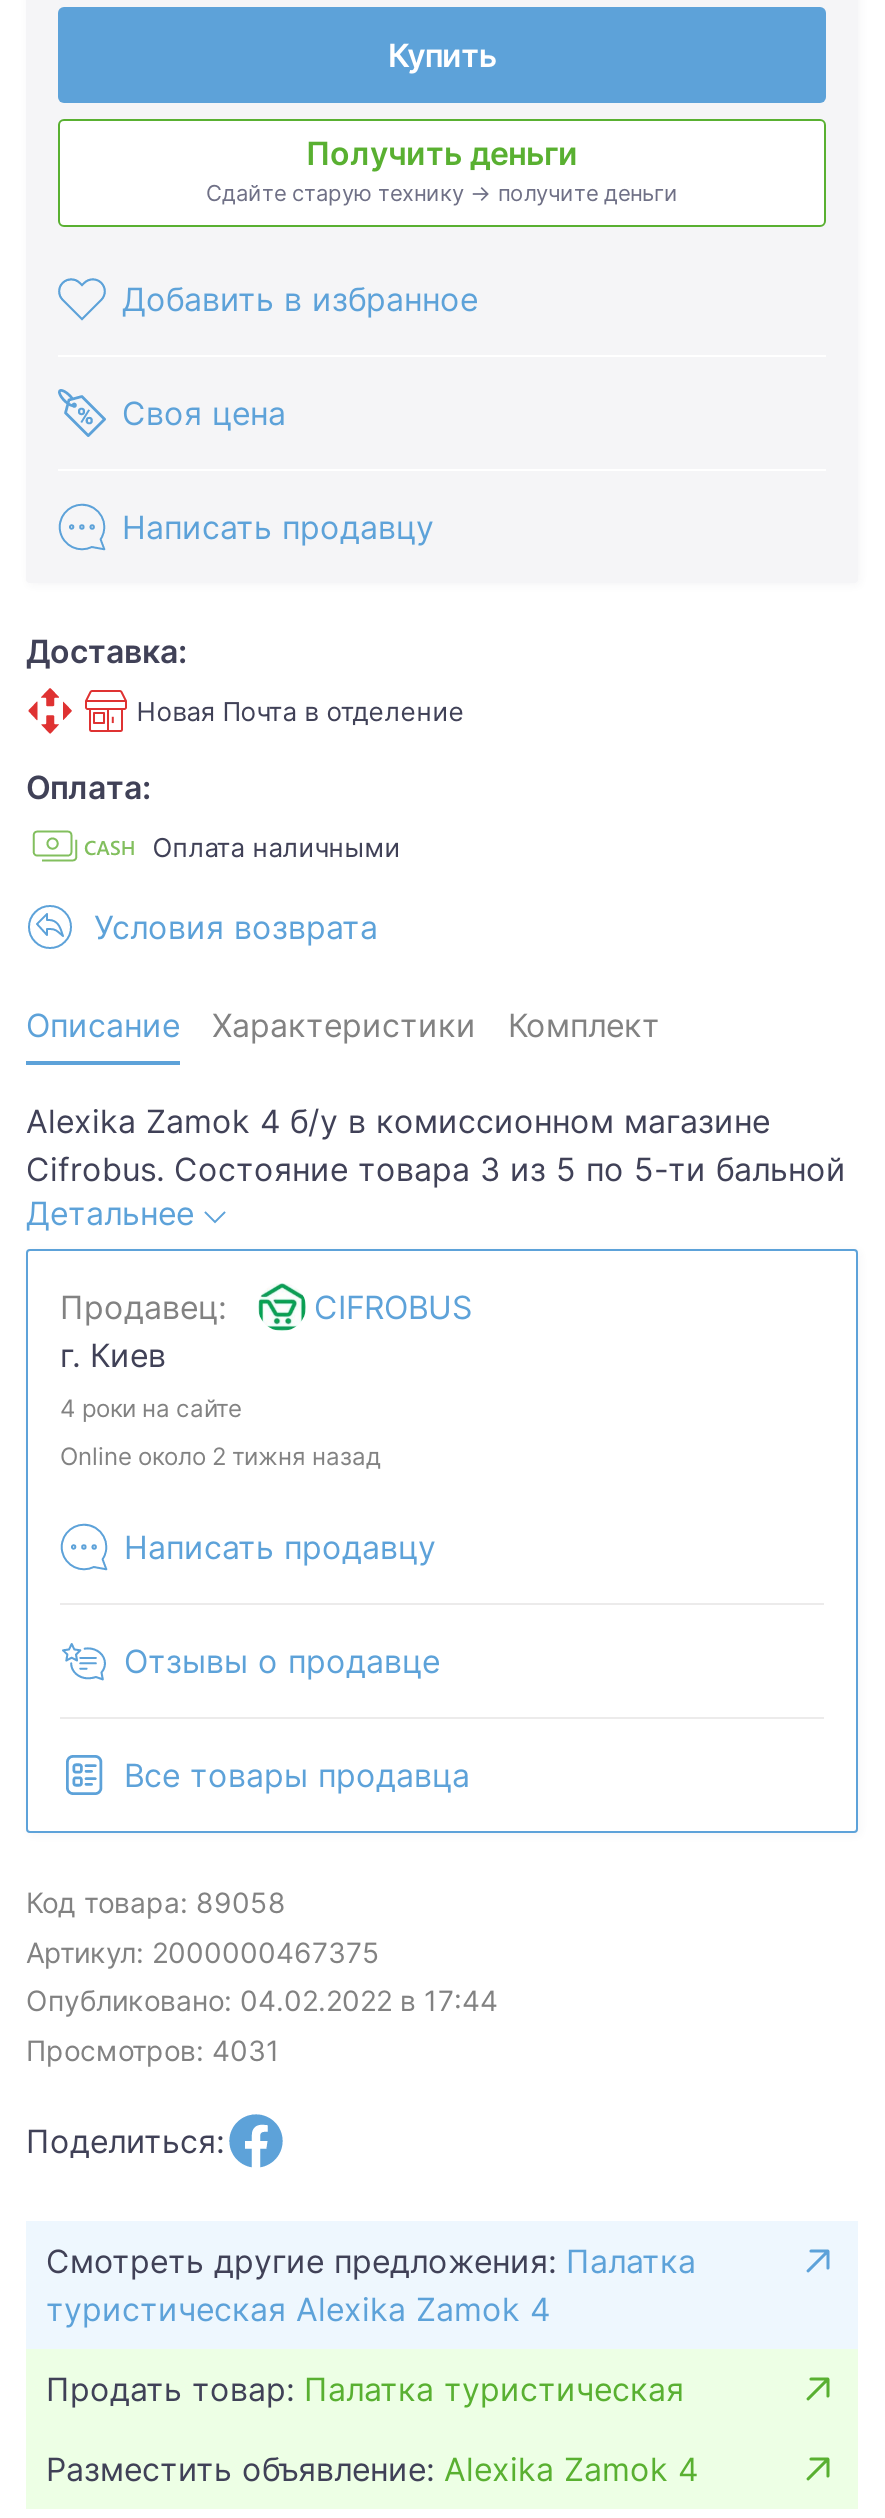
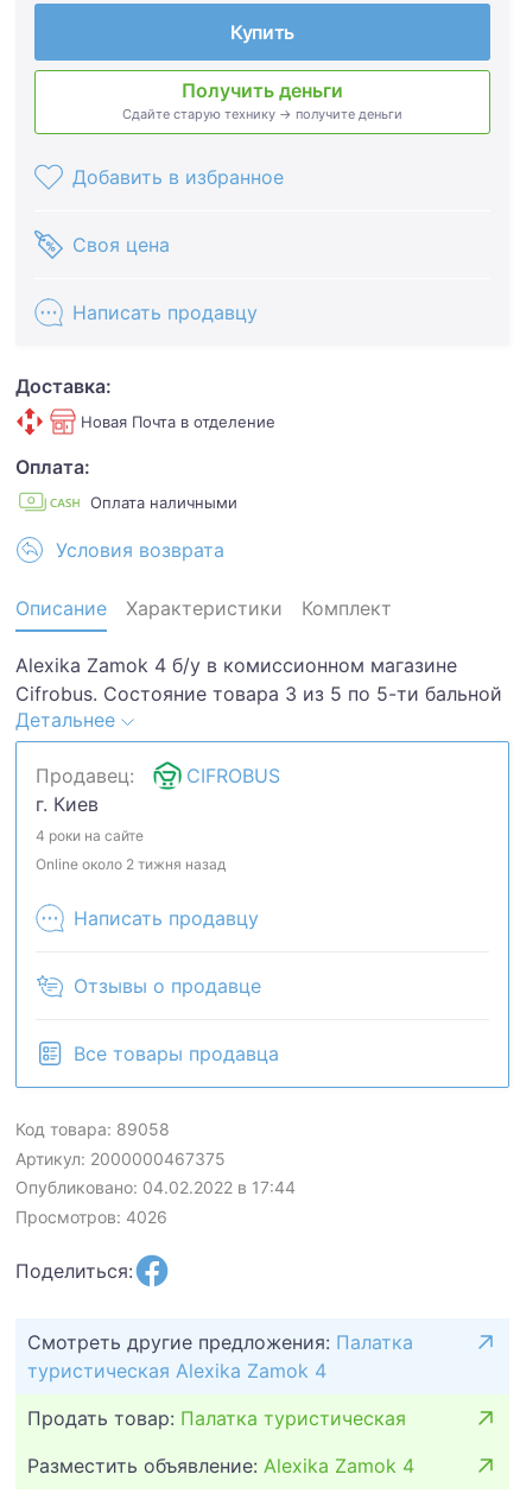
[26,2032,280,2066] Просмотров: 4031 -> [15,1206,167,1226] Просмотров: 4026

